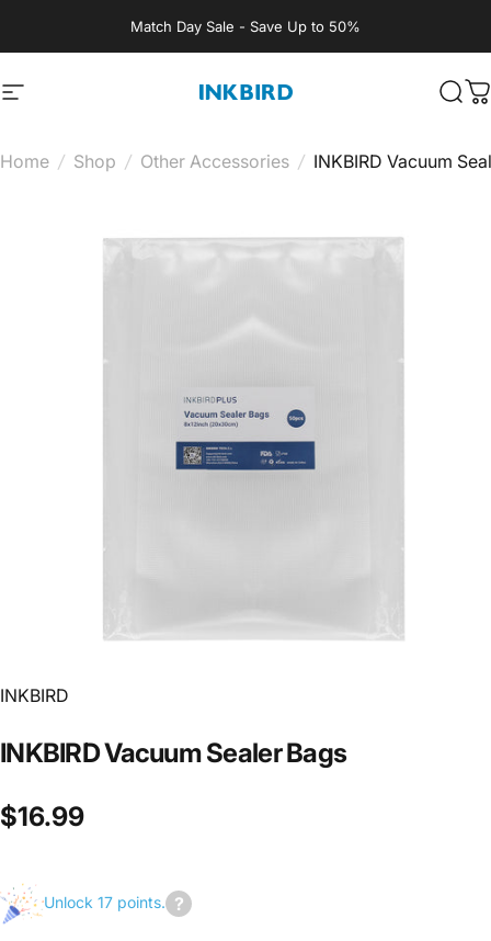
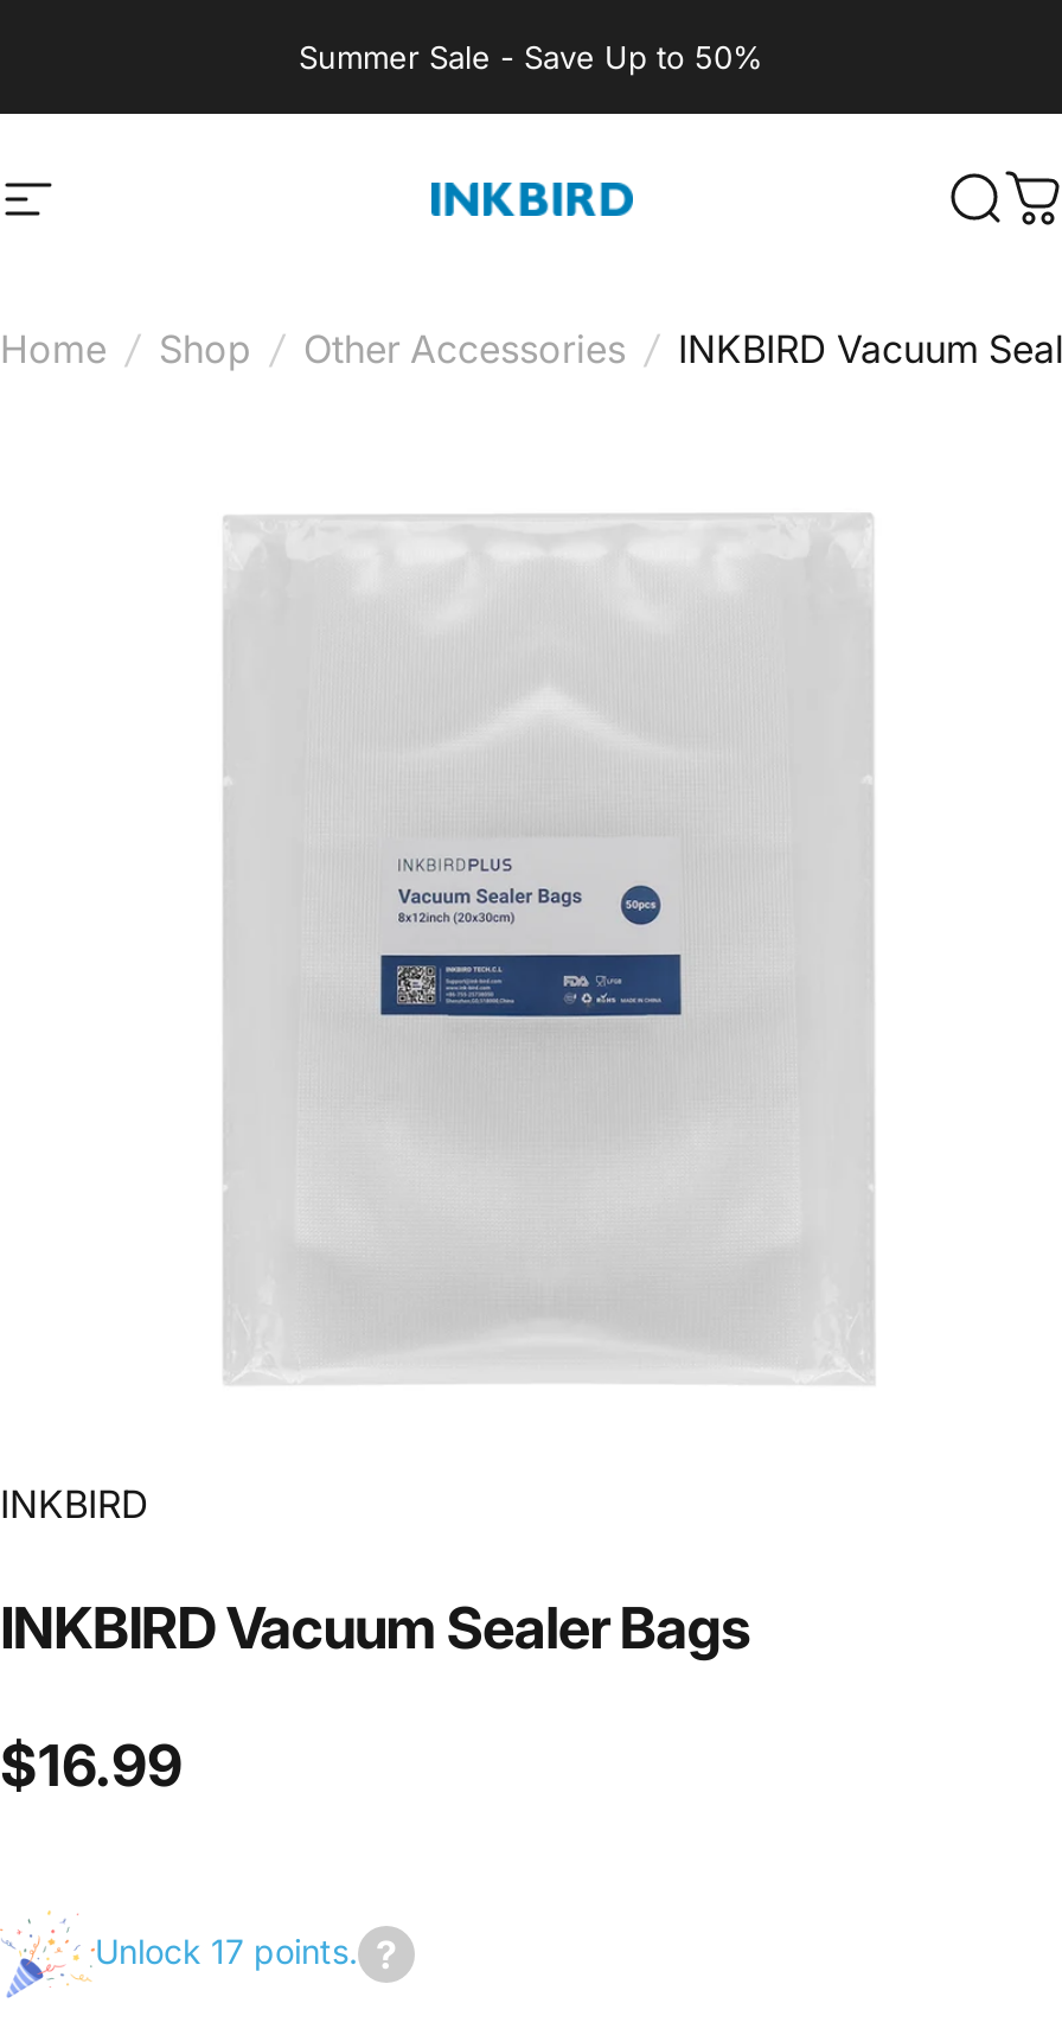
[130,18,361,35] Match Day Sale - Save Up to 50% -> [299,38,763,76] Summer Sale - Save Up to 50%

